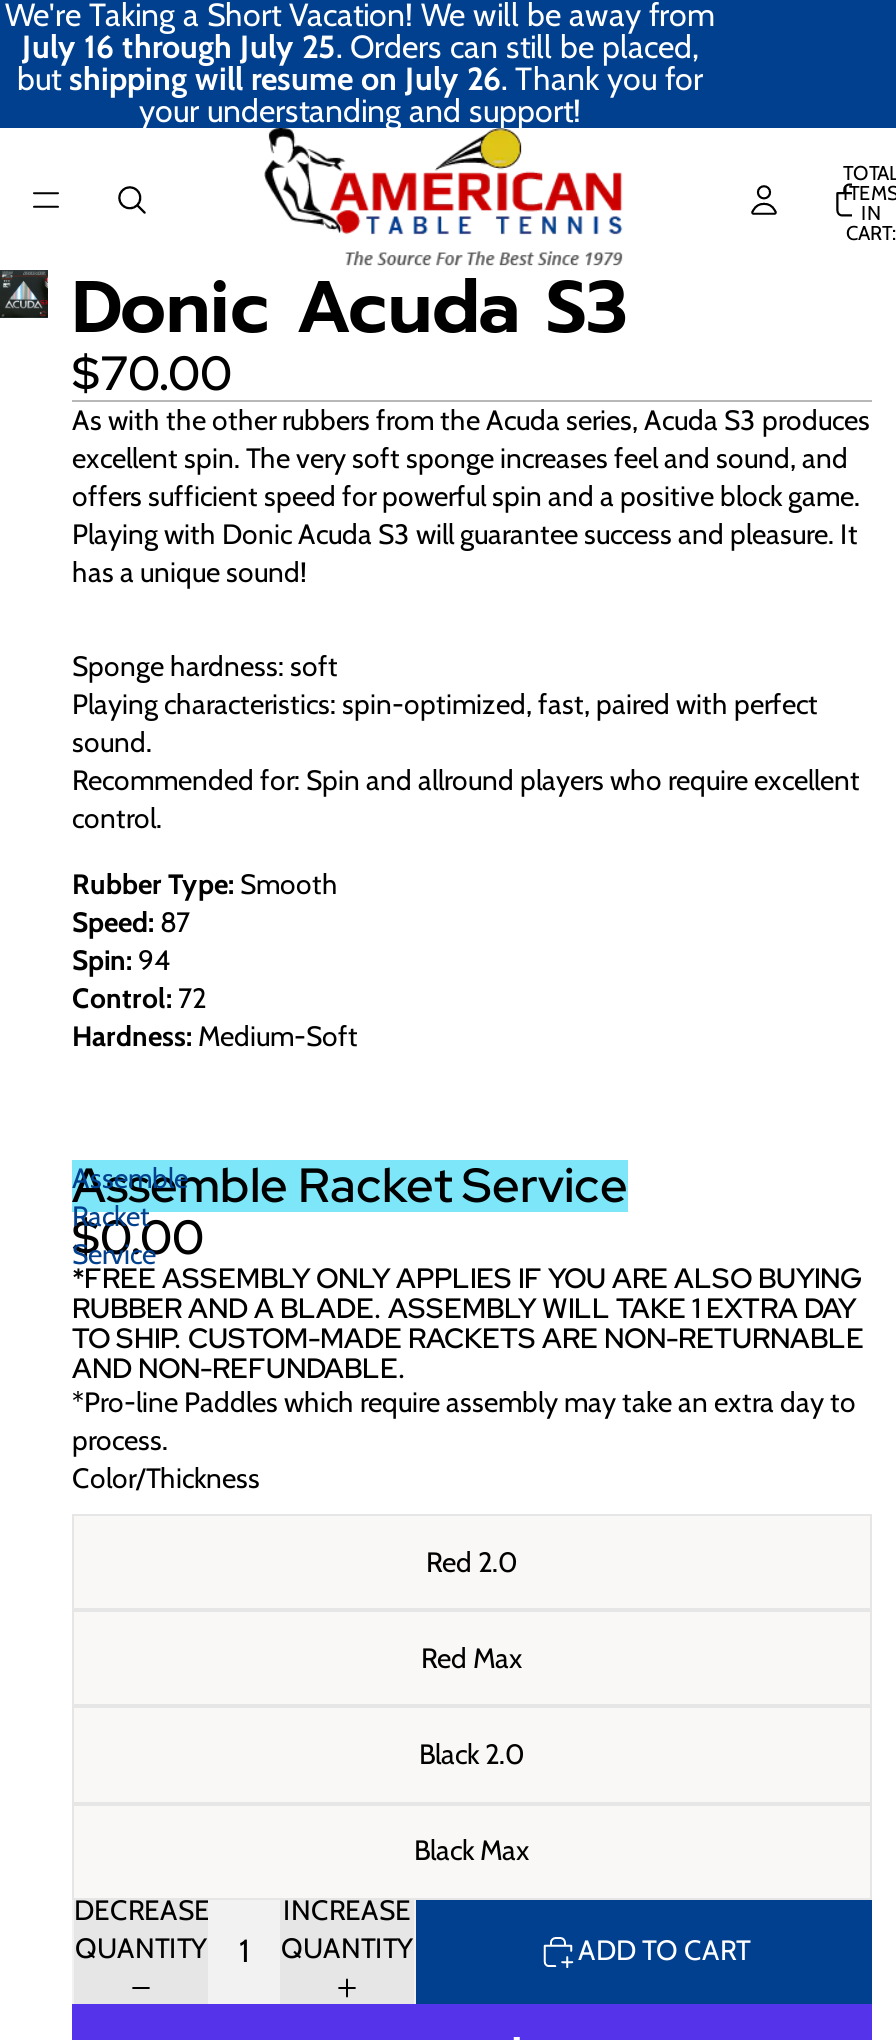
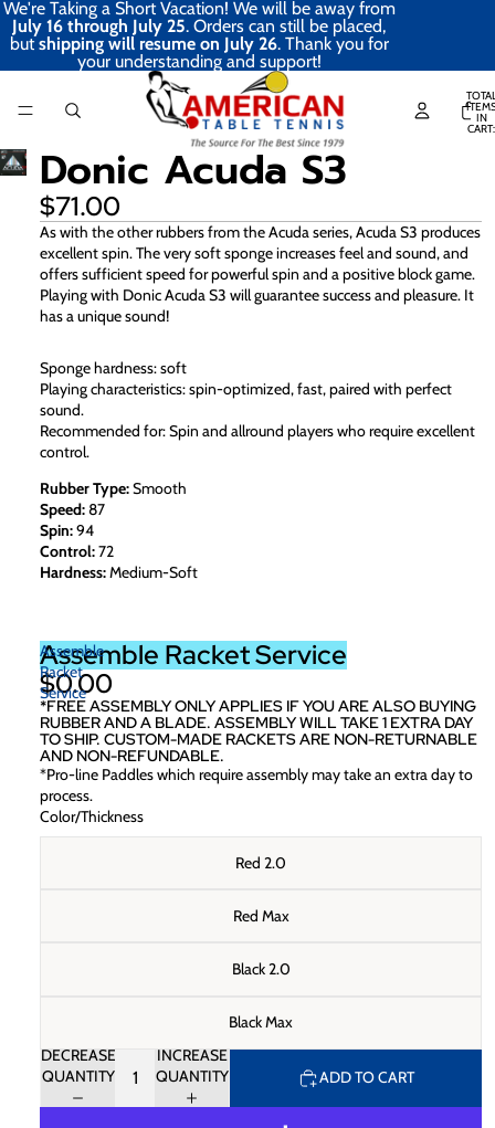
[72,342,232,404] $70.00 -> [40,189,120,223] $71.00

